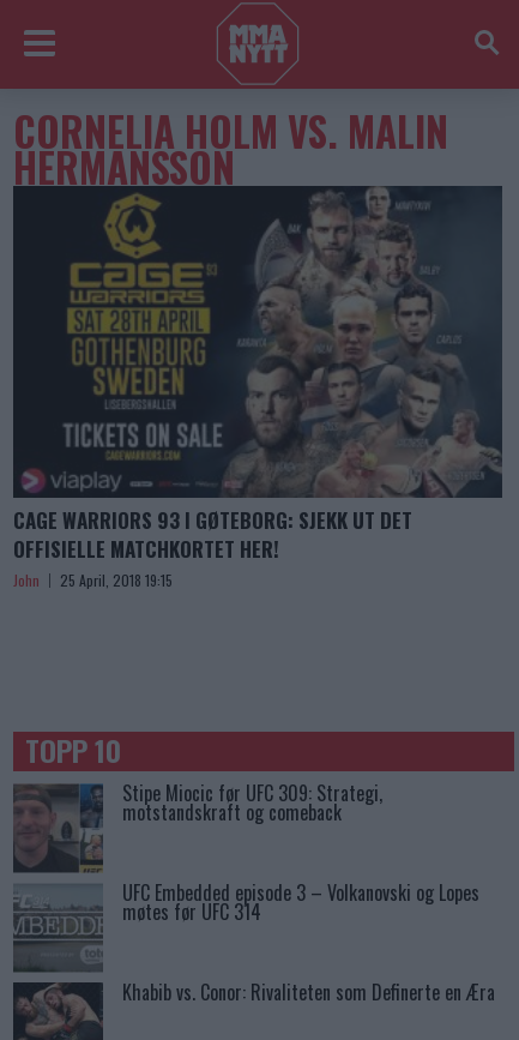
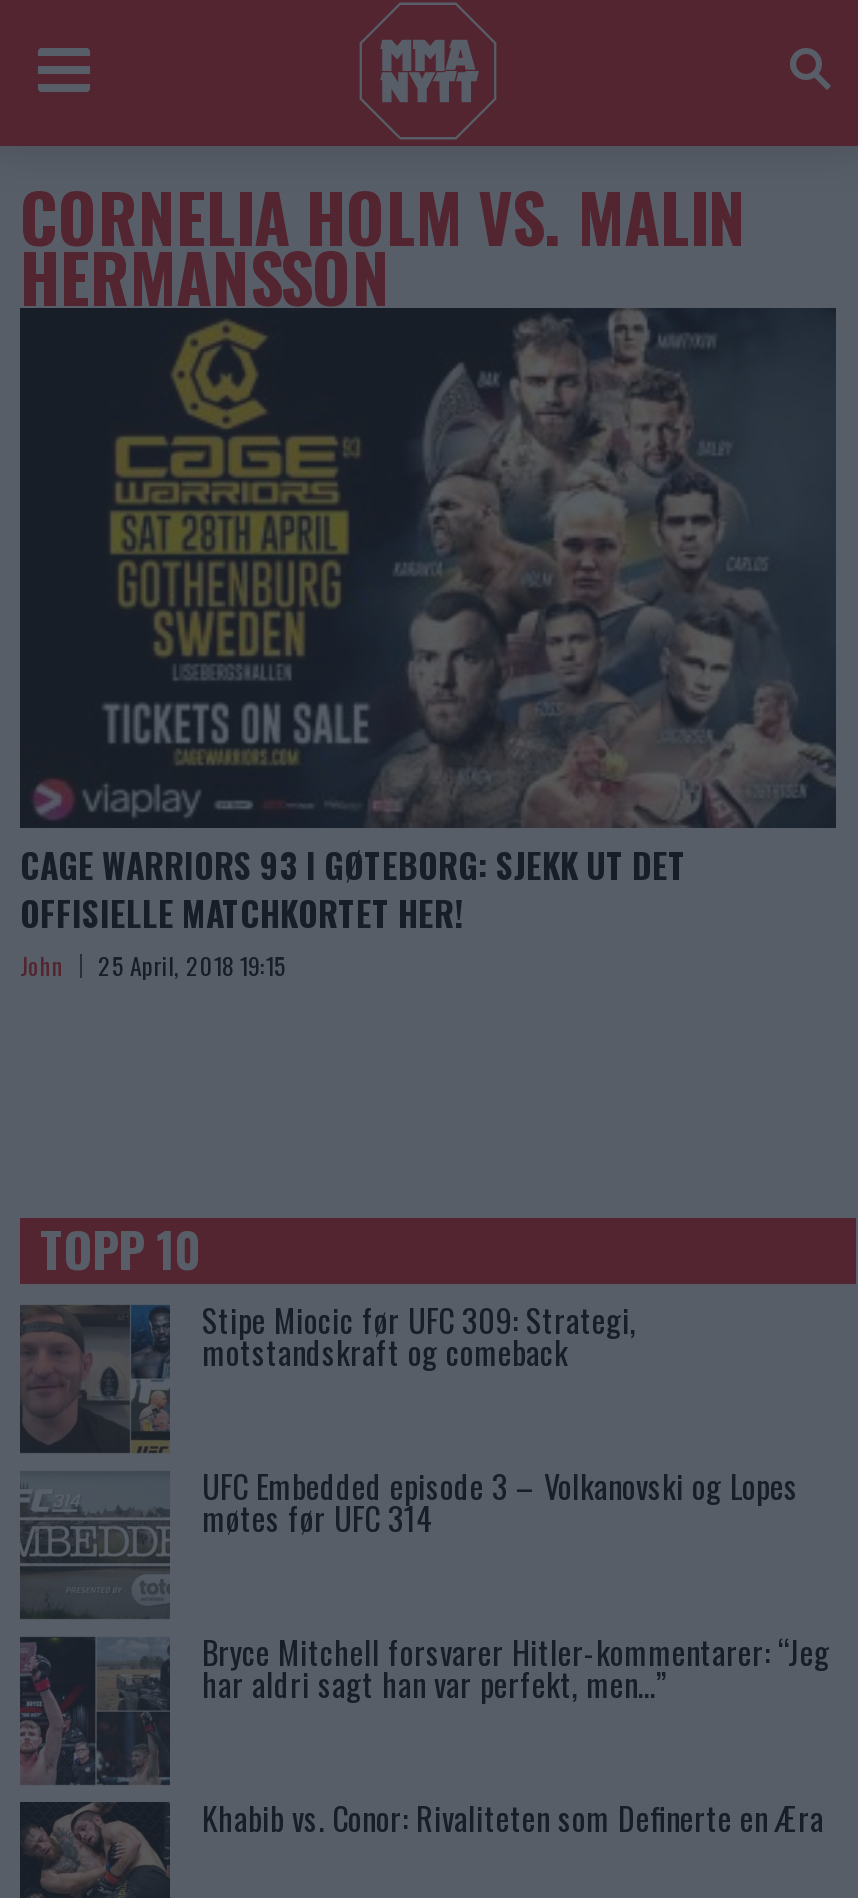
none -> [20,1628,830,1784] [image] | Bryce Mitchell forsvarer Hitler-kommentarer: “Jeg | har aldri sagt han var perfekt, men…”

